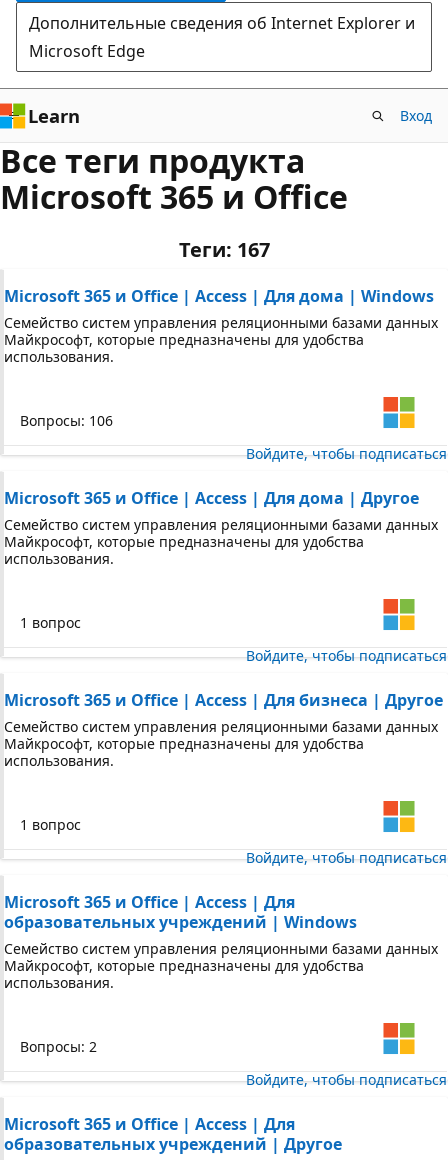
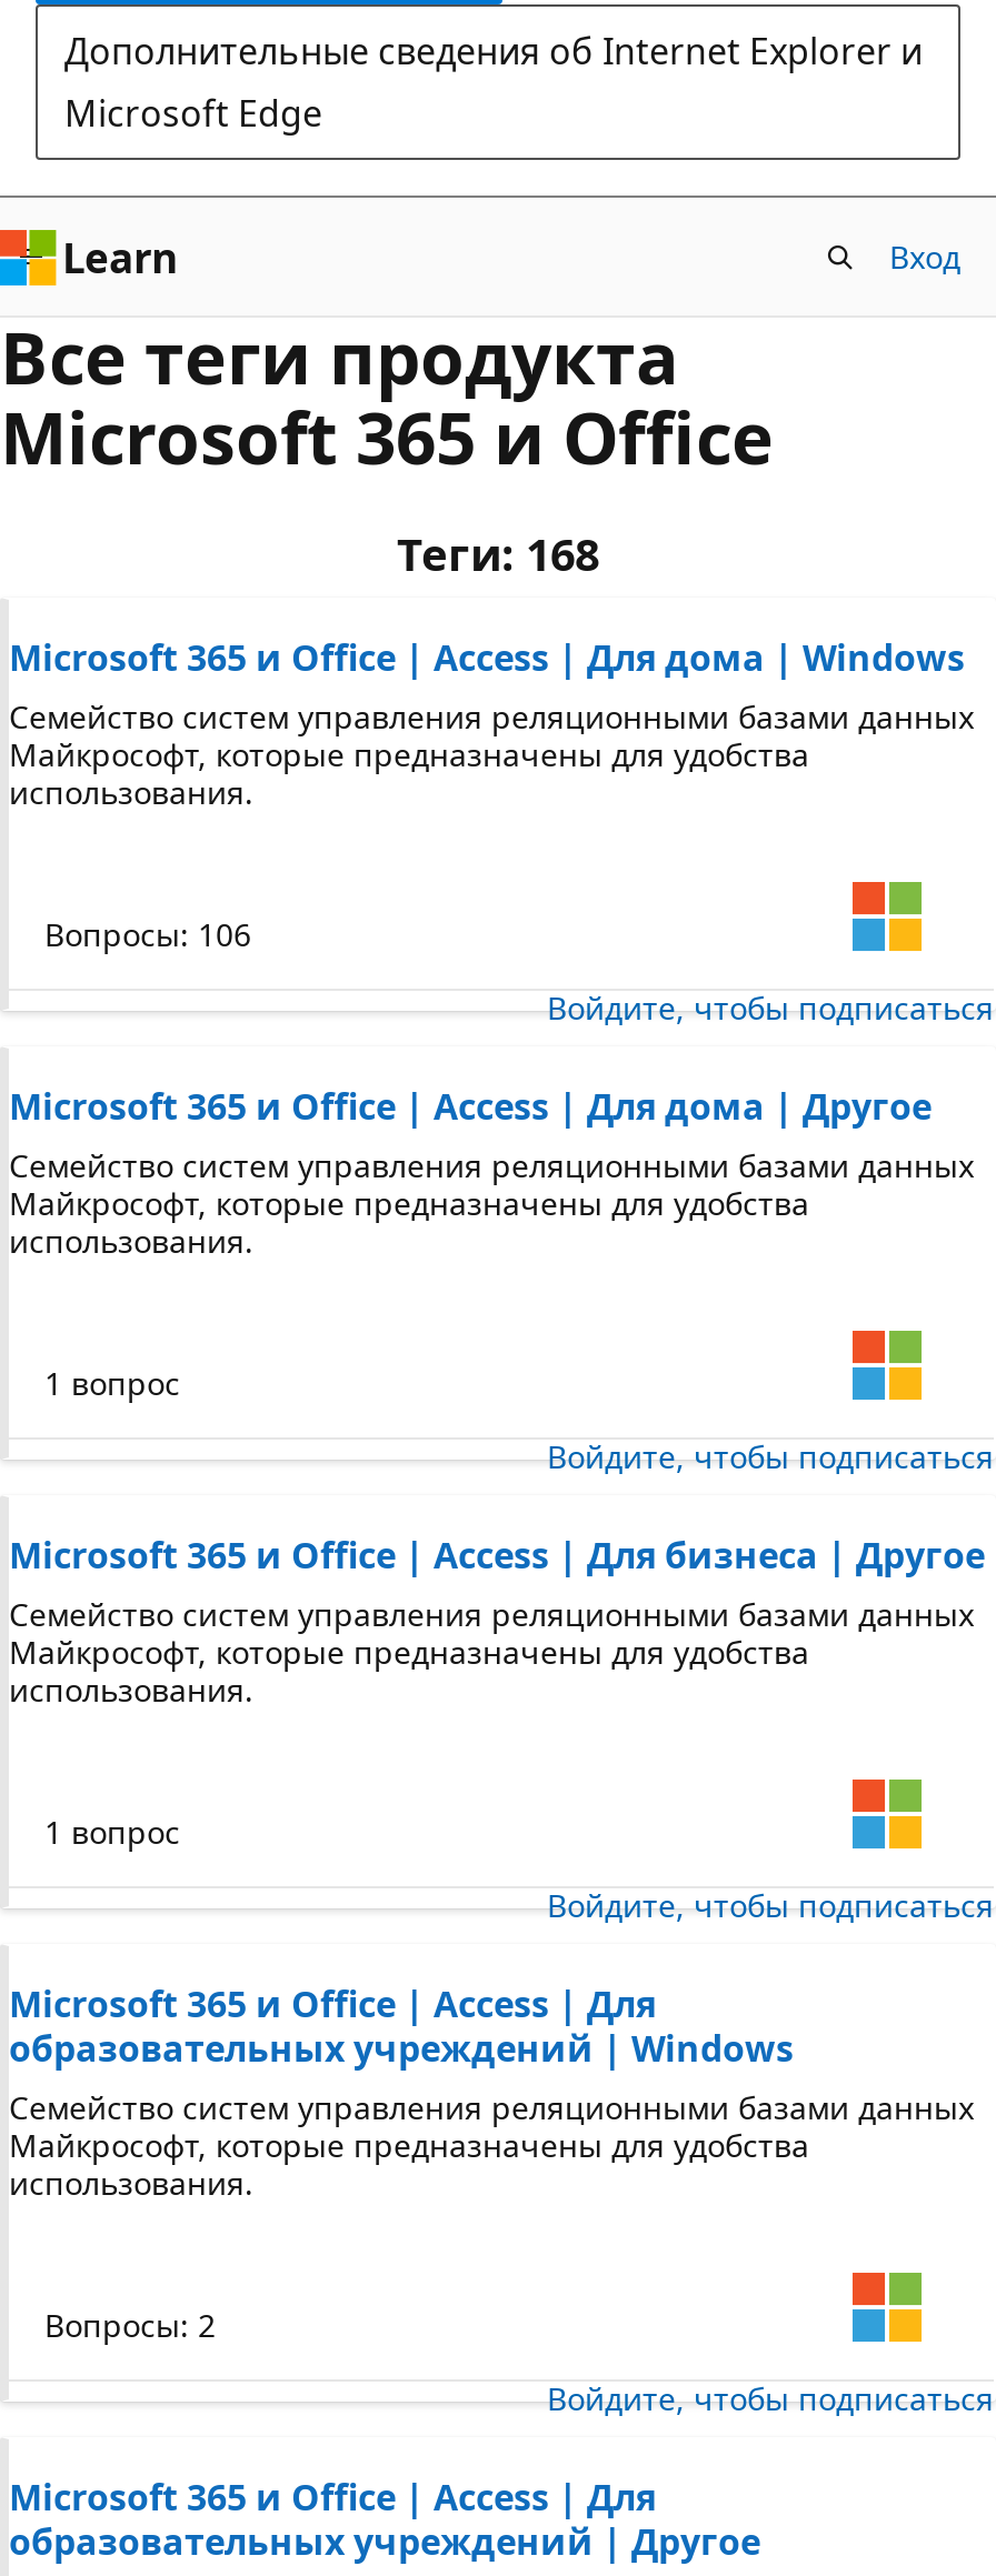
[178,236,269,263] Теги: 167 -> [397,524,599,584] Теги: 168

